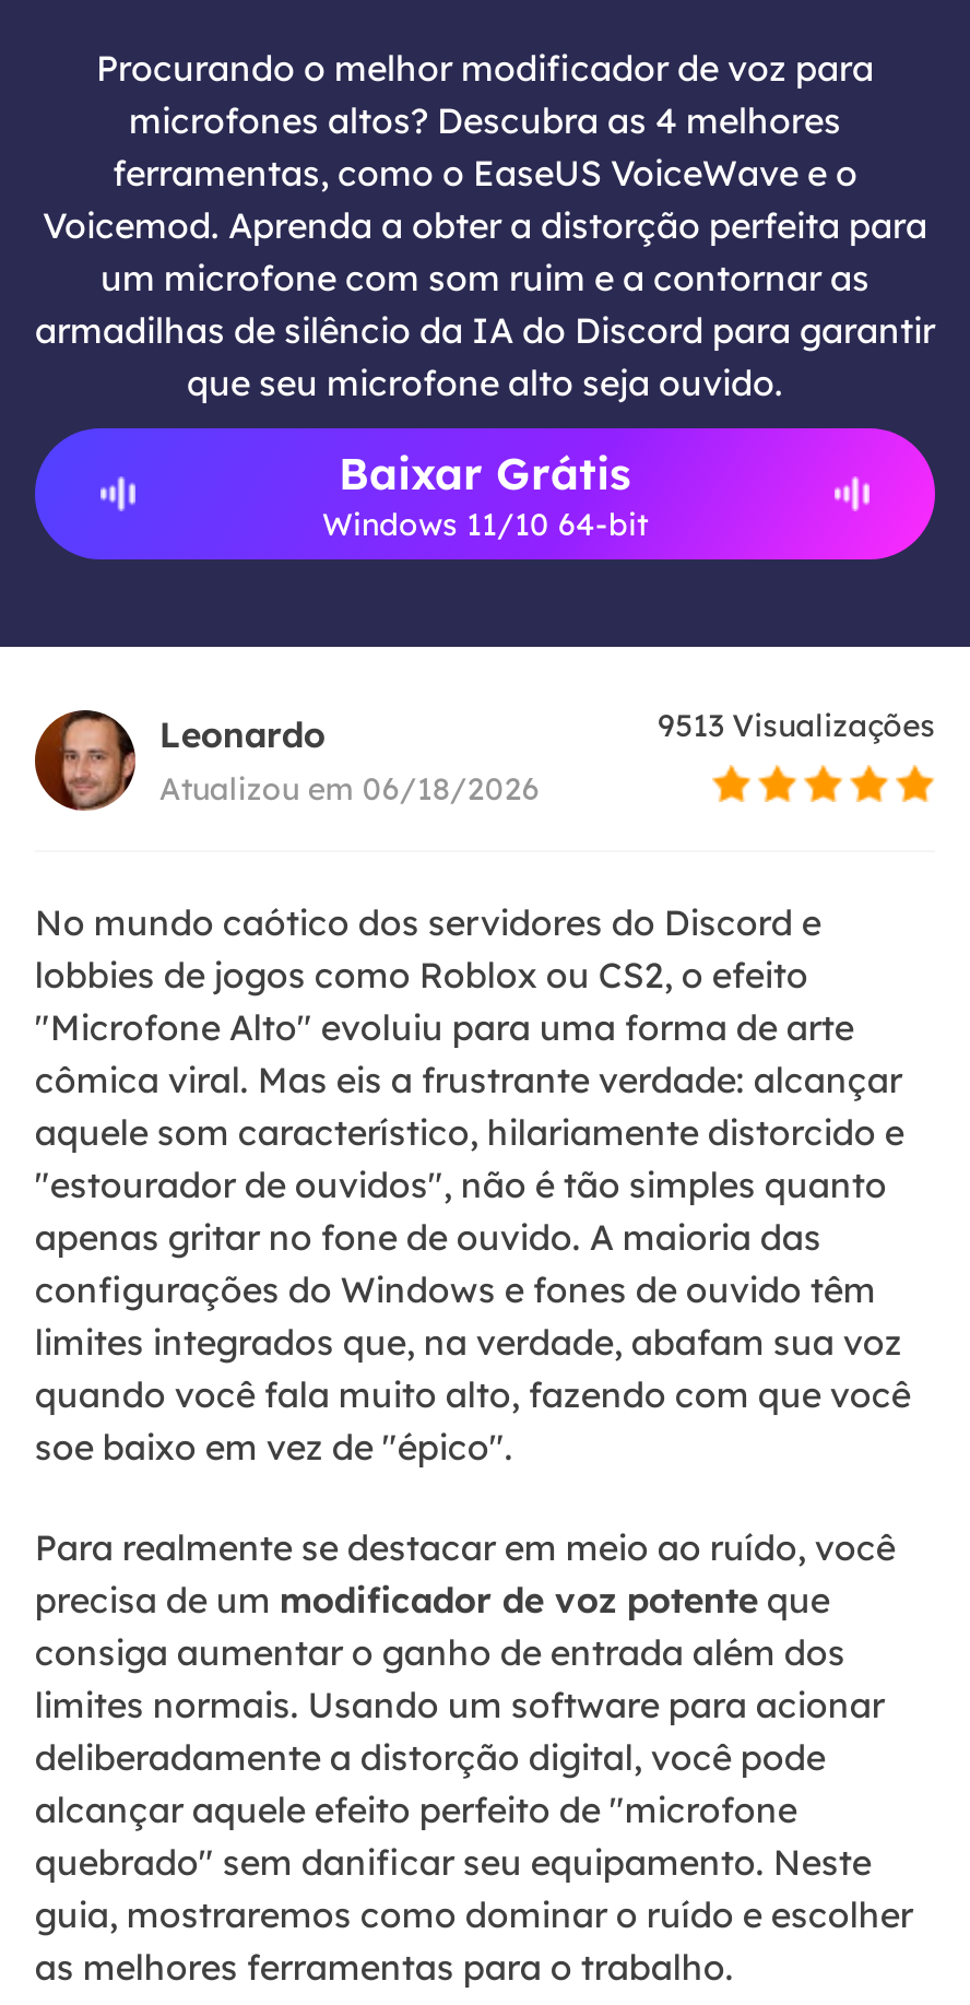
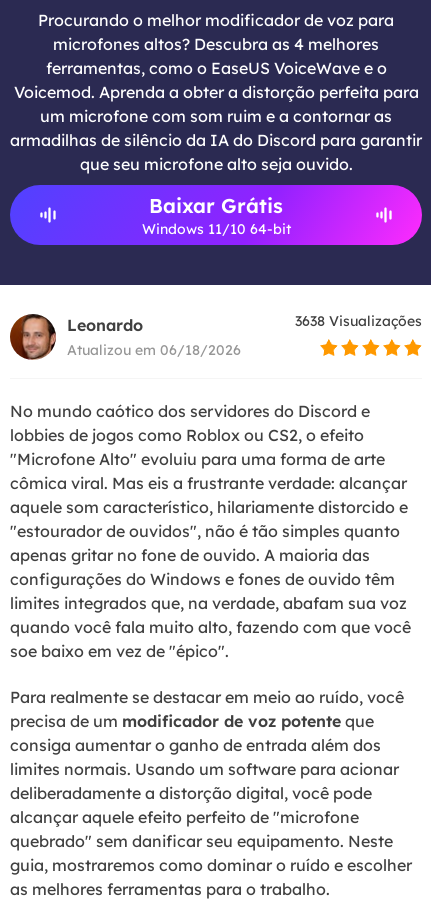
[658,705,935,744] 9513 Visualizações -> [295,311,422,329] 3638 Visualizações

